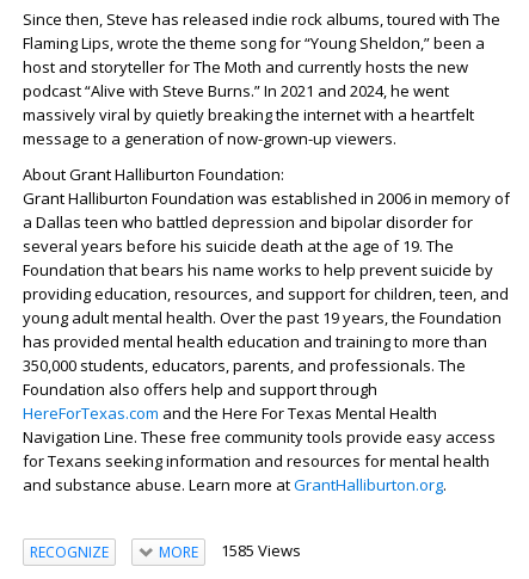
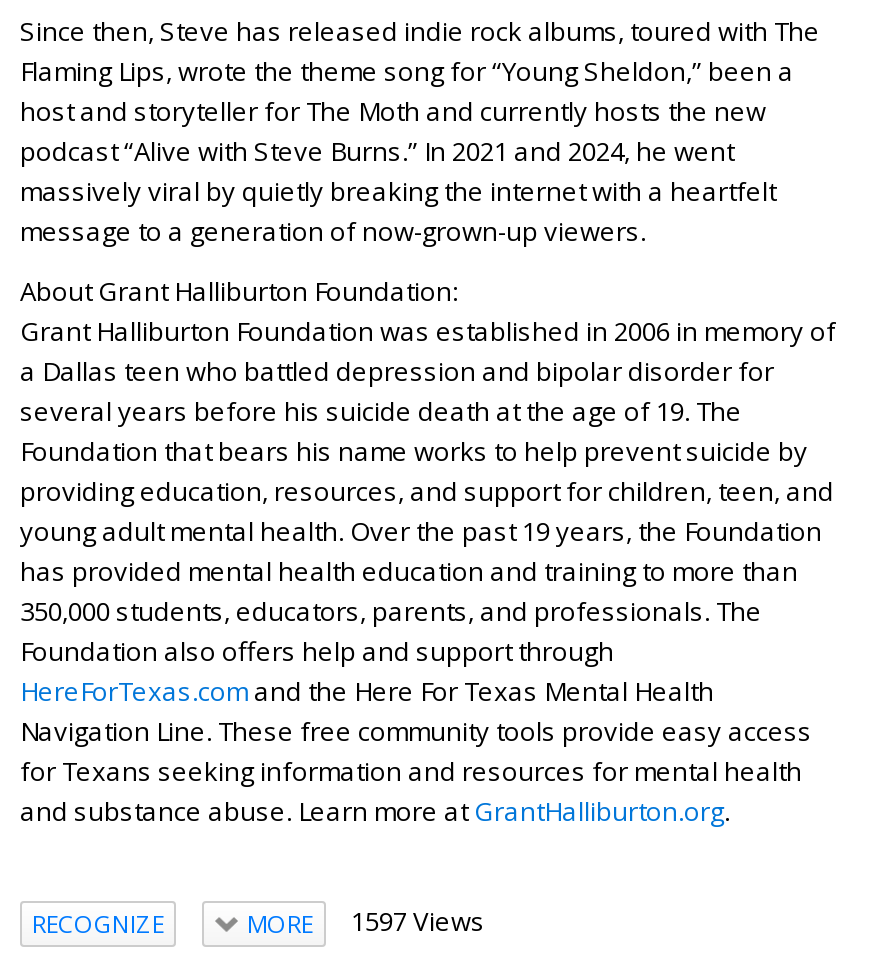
[158,540,300,562] MORE 1585 Views -> [247,903,485,941] MORE 1597 Views

